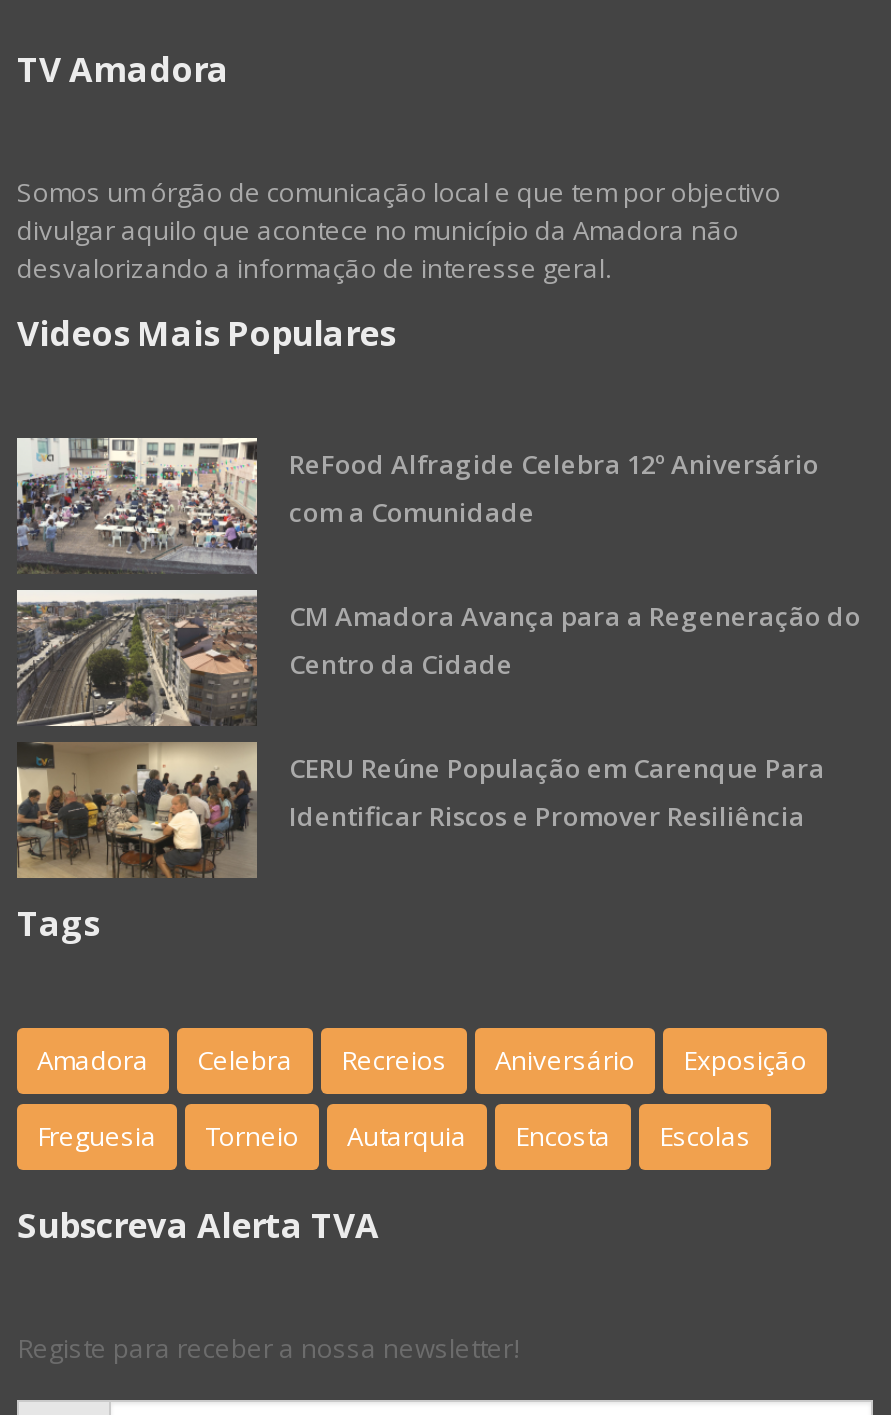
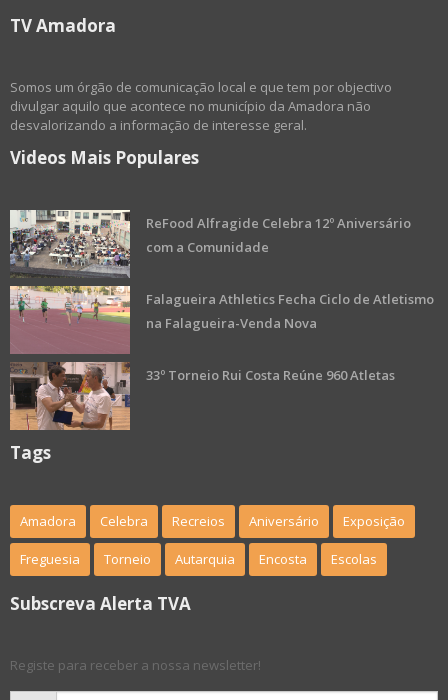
[17,588,861,728] [image] | CM Amadora Avança para a Regeneração do | Centro da Cidade -> [9,285,434,355] [image] | Falagueira Athletics Fecha Ciclo de Atletismo | na Falagueira-Venda Nova
[15,742,825,878] [image] | CERU Reúne População em Carenque Para | Identificar Riscos e Promover Resiliência -> [9,362,395,431] [image] | 33º Torneio Rui Costa Reúne 960 Atletas

